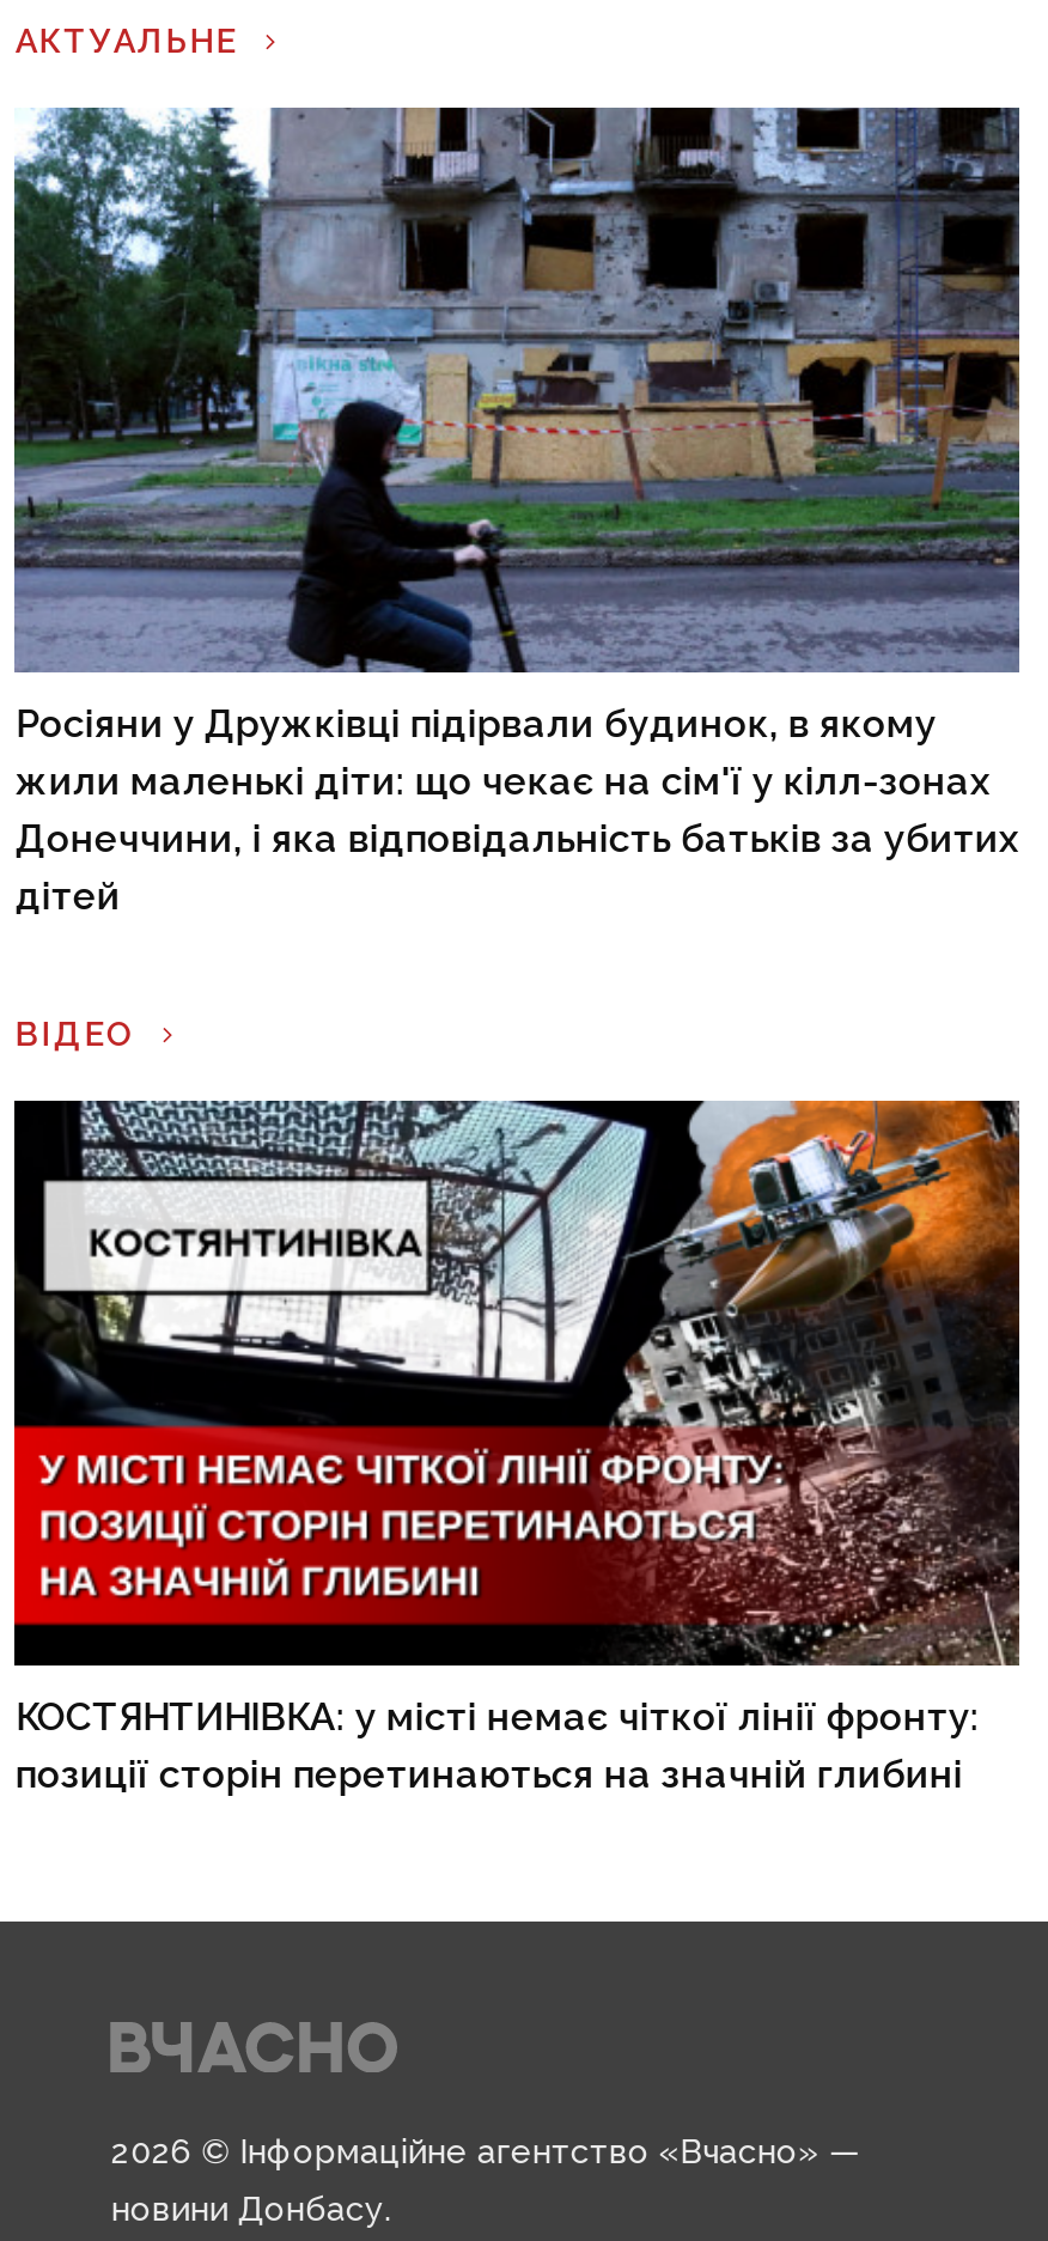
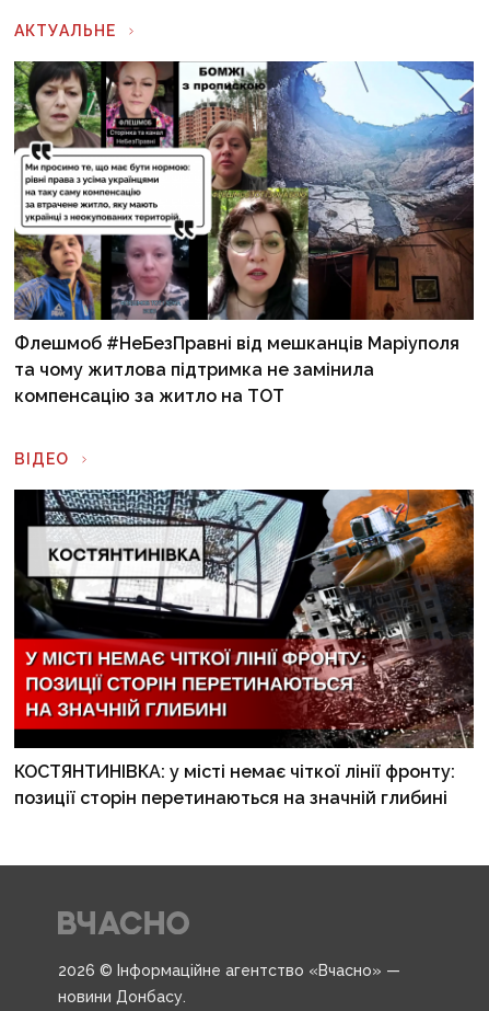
[12,104,1022,920] [image] | Росіяни у Дружківці підірвали будинок, в якому | жили маленькі діти: що чекає на сім'ї у кілл-зонах | Донеччини, і яка відповідальність батьків за убитих | дітей -> [13,60,475,406] [image] | Флешмоб #НеБезПравні від мешканців Маріуполя | та чому житлова підтримка не замінила | компенсацію за житло на ТОТ

